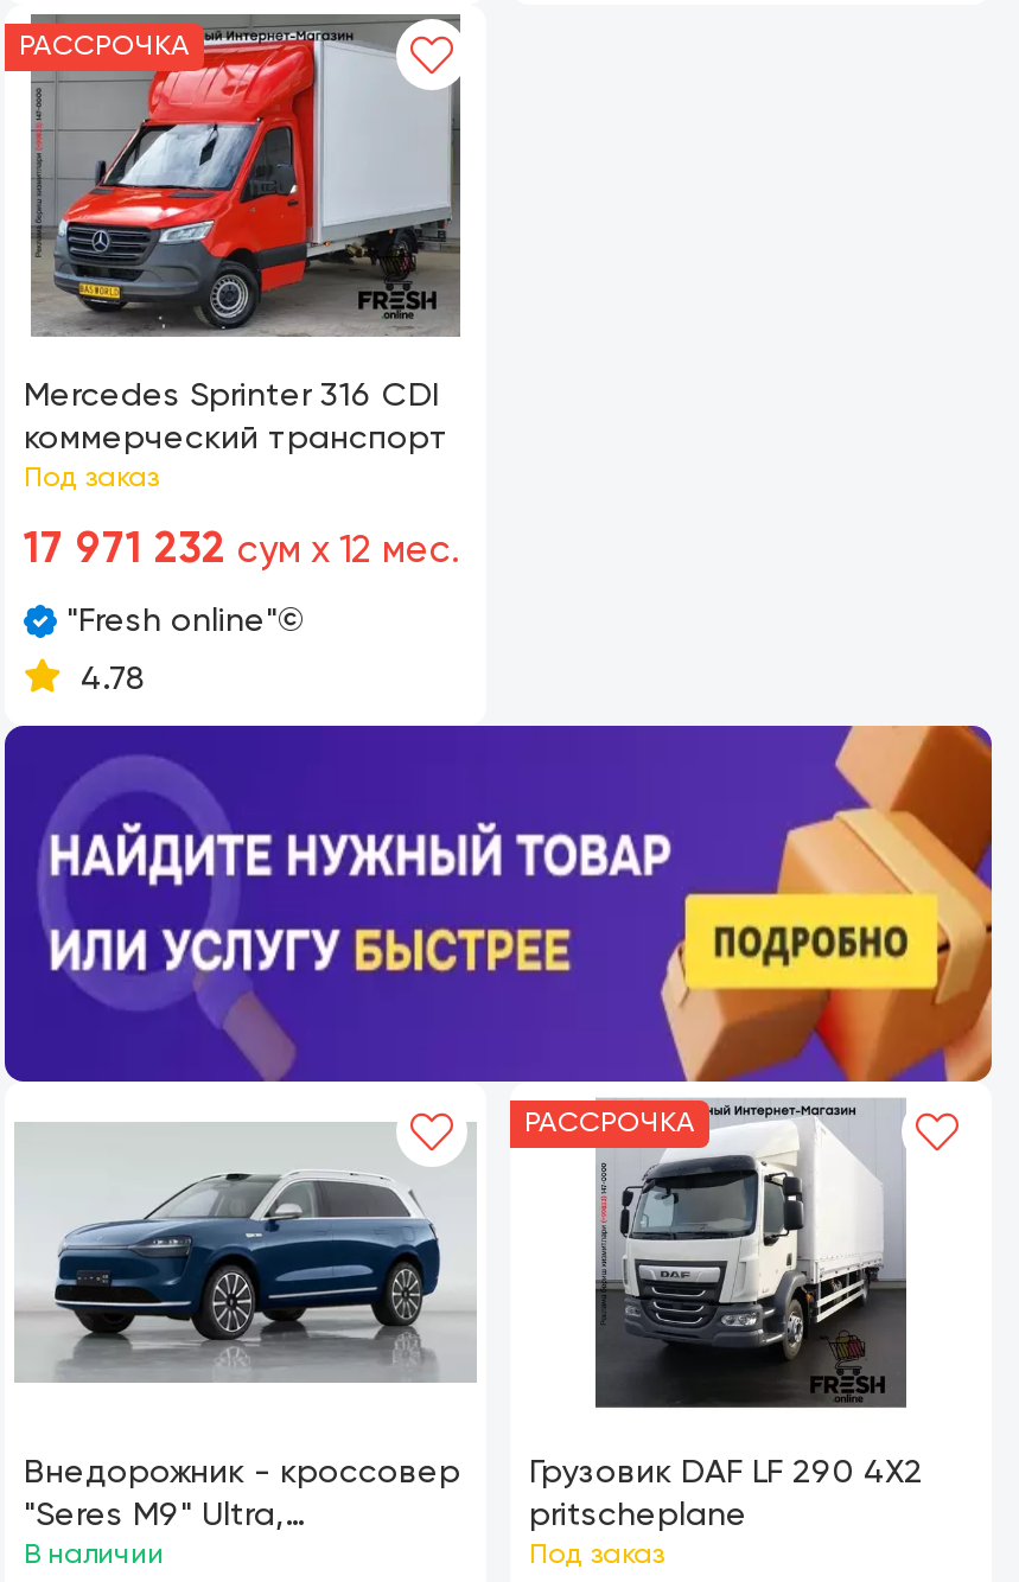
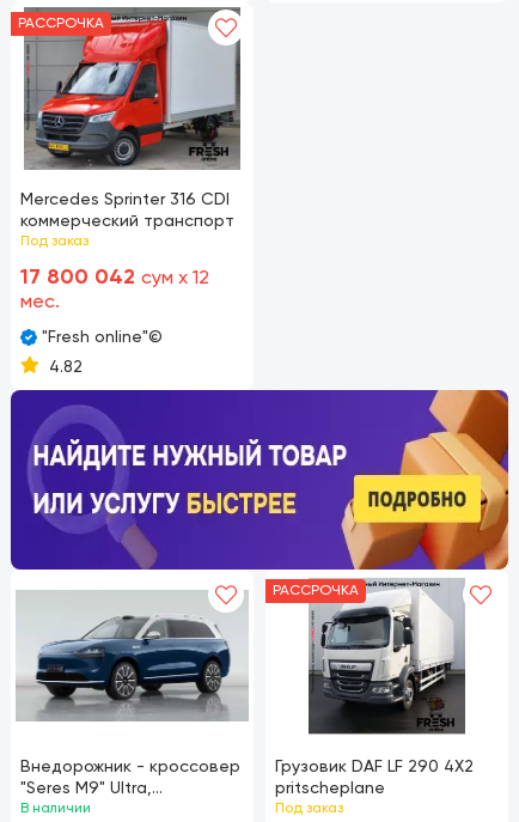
[24,528,460,570] 17 971 232 сум x 12 мес. -> [20,266,209,312] 17 800 042 сум x 12 | мес.
[81,662,145,695] 4.78 -> [49,358,83,375] 4.82

